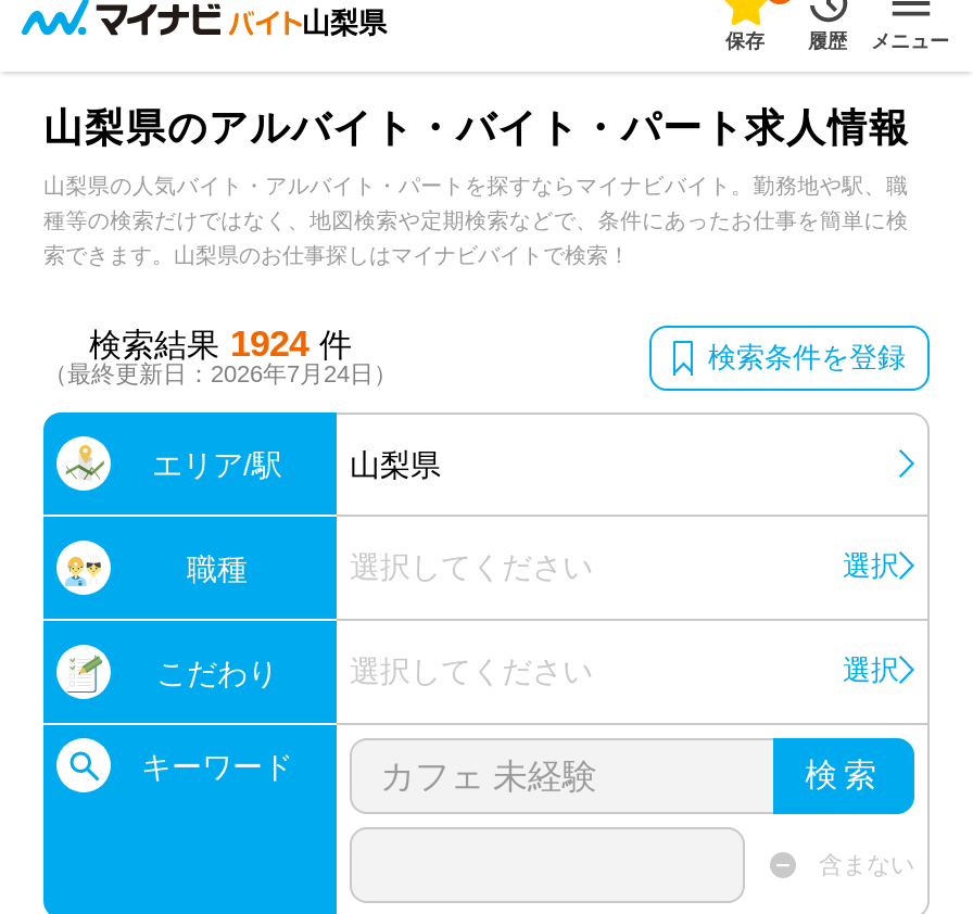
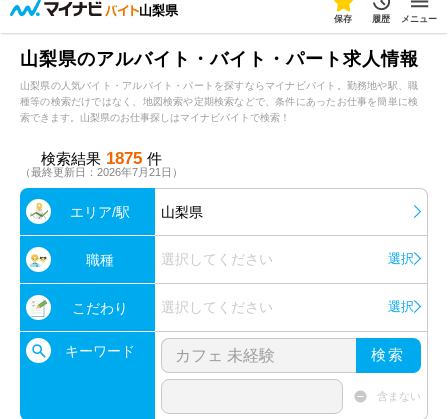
[43,323,906,386] 検索結果 1924 件 | （最終更新日：2026年7月24日） | 検索条件を登録 -> [20,149,183,178] 検索結果 1875 件 | （最終更新日：2026年7月21日）

